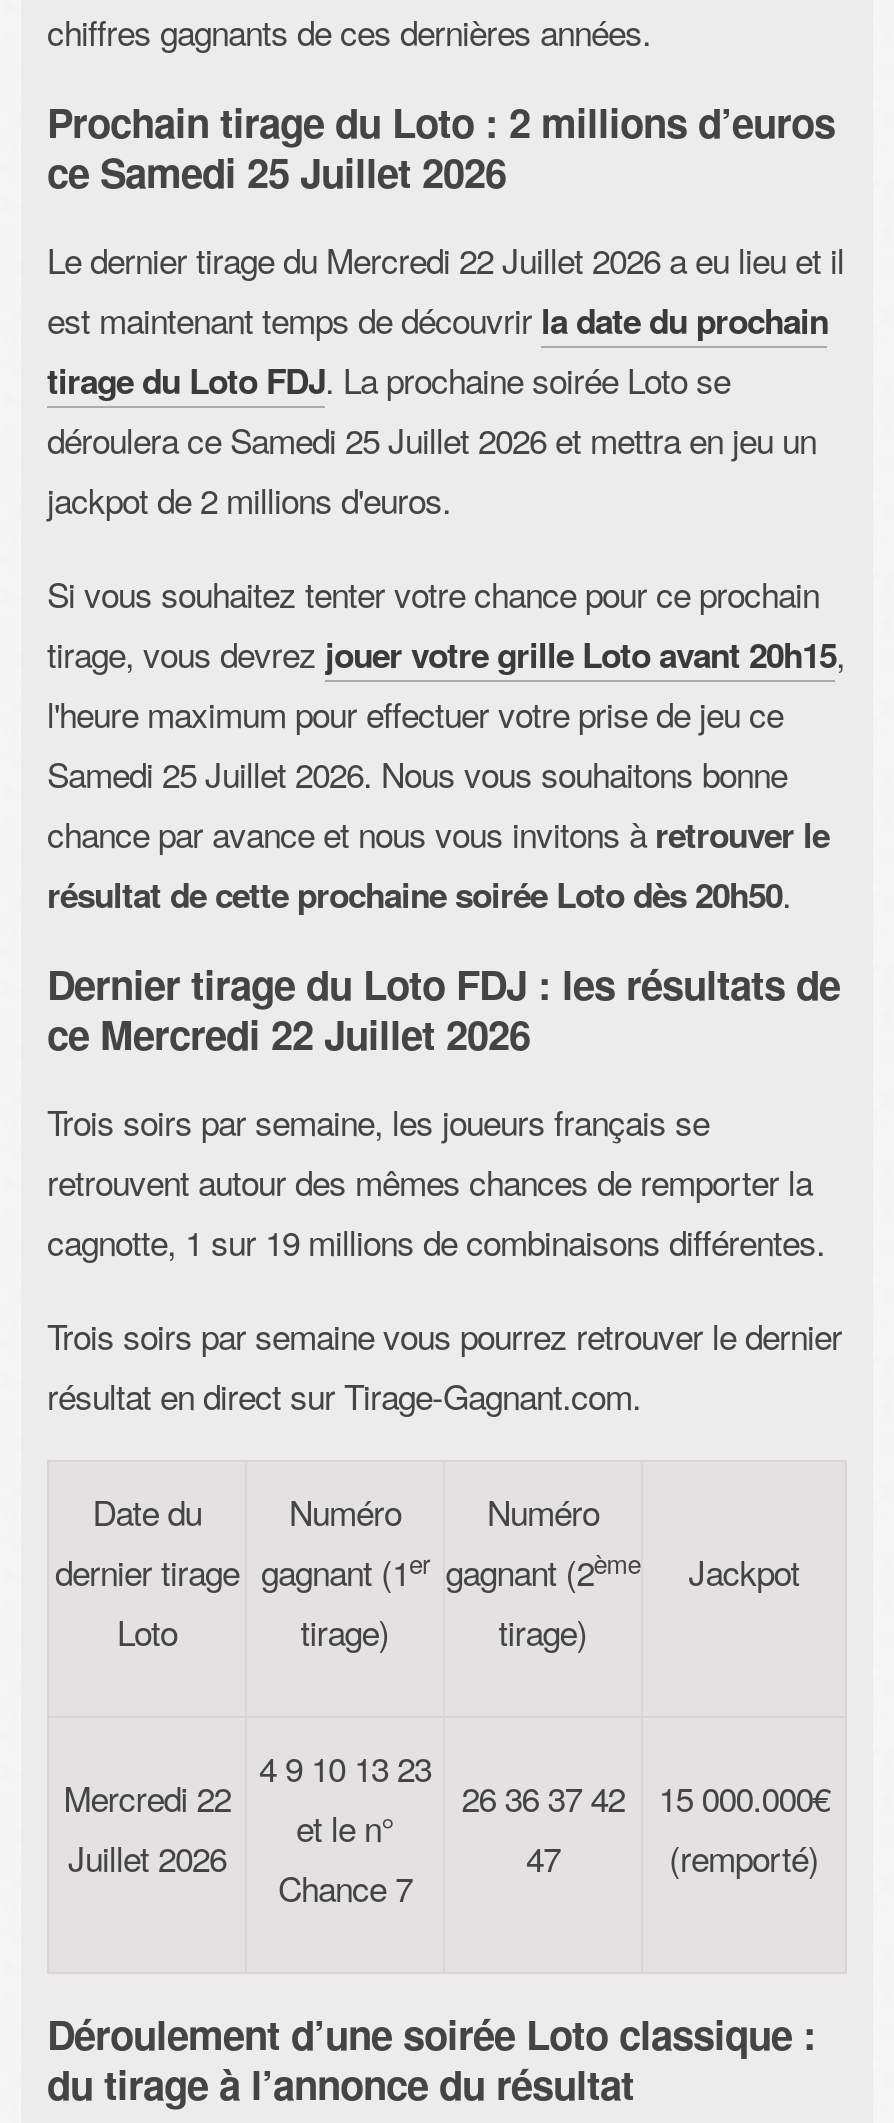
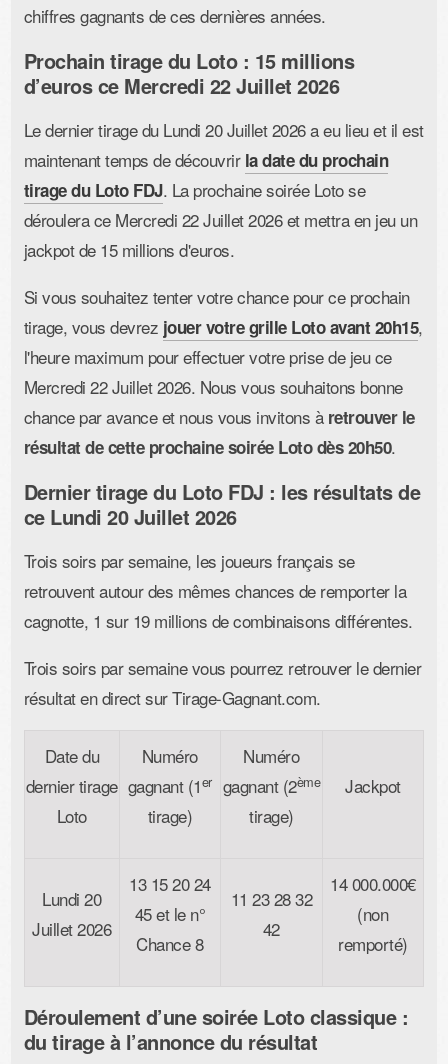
[47,92,835,200] Prochain tirage du Loto : 2 millions d’euros | ce Samedi 25 Juillet 2026 -> [24,46,354,100] Prochain tirage du Loto : 15 millions | d’euros ce Mercredi 22 Juillet 2026
[47,234,844,344] Le dernier tirage du Mercredi 22 Juillet 2026 a eu lieu et il | est maintenant temps de découvrir la date du prochain -> [24,117,424,172] Le dernier tirage du Lundi 20 Juillet 2026 a eu lieu et il est | maintenant temps de découvrir la date du prochain
[47,414,816,464] déroulera ce Samedi 25 Juillet 2026 et mettra en jeu un -> [24,207,417,232] déroulera ce Mercredi 22 Juillet 2026 et mettra en jeu un
[47,474,451,524] jackpot de 2 millions d'euros. -> [24,237,234,262] jackpot de 15 millions d'euros.
[47,748,787,798] Samedi 25 Juillet 2026. Nous vous souhaitons bonne -> [24,374,403,399] Mercredi 22 Juillet 2026. Nous vous souhaitons bonne
[47,1004,530,1062] ce Mercredi 22 Juillet 2026 -> [24,502,237,531] ce Lundi 20 Juillet 2026
[259,1742,431,1912] 4 9 10 13 23 | et le n° | Chance 7 -> [129,871,211,956] 13 15 20 24 | 45 et le n° | Chance 8
[63,1772,230,1822] Mercredi 22 -> [42,886,101,911] Lundi 20
[461,1772,624,1882] 26 36 37 42 | 47 -> [231,886,312,941] 11 23 28 32 | 42
[658,1772,829,1882] 15 000.000€ | (remporté) -> [330,871,416,956] 14 000.000€ | (non | remporté)

